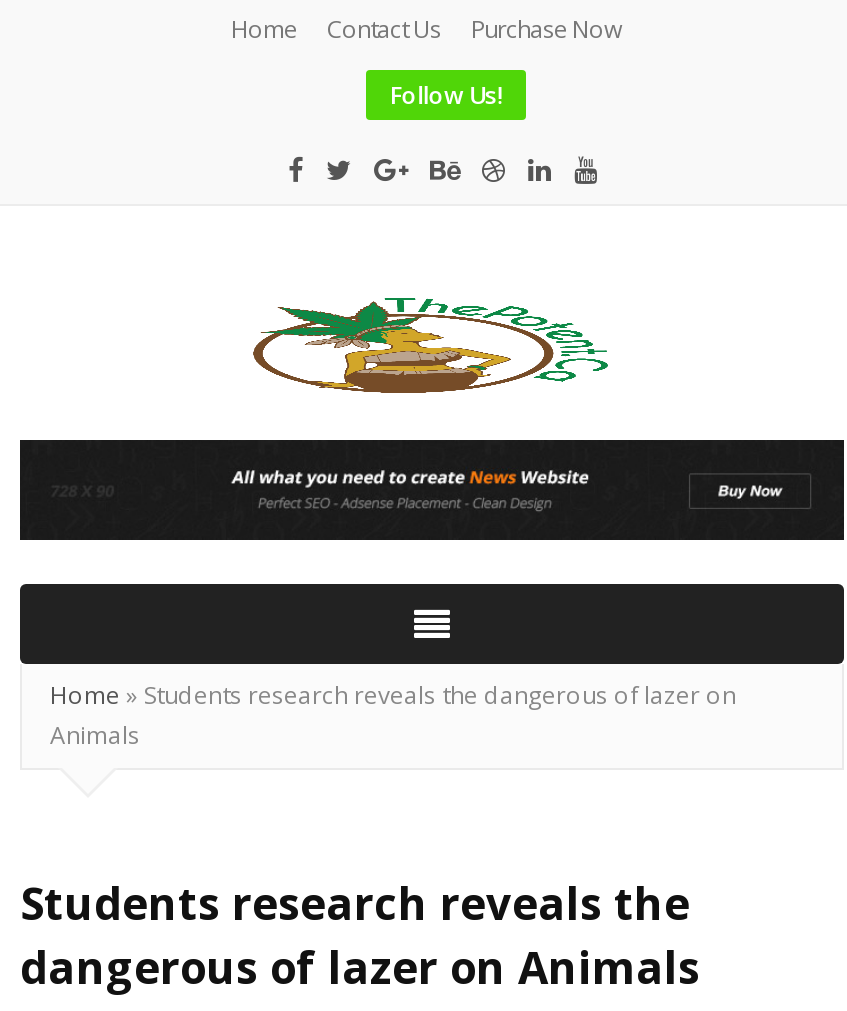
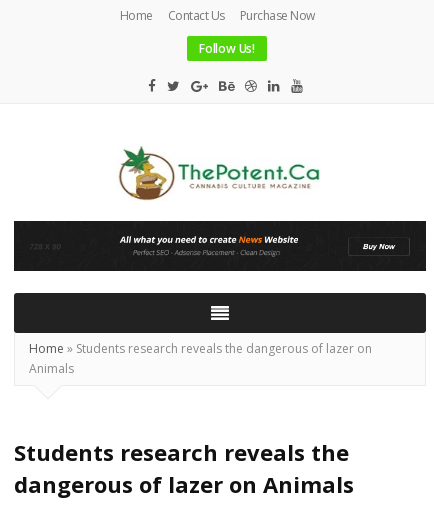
[230,292,630,398] [image] -> [118,146,320,201] [image]

